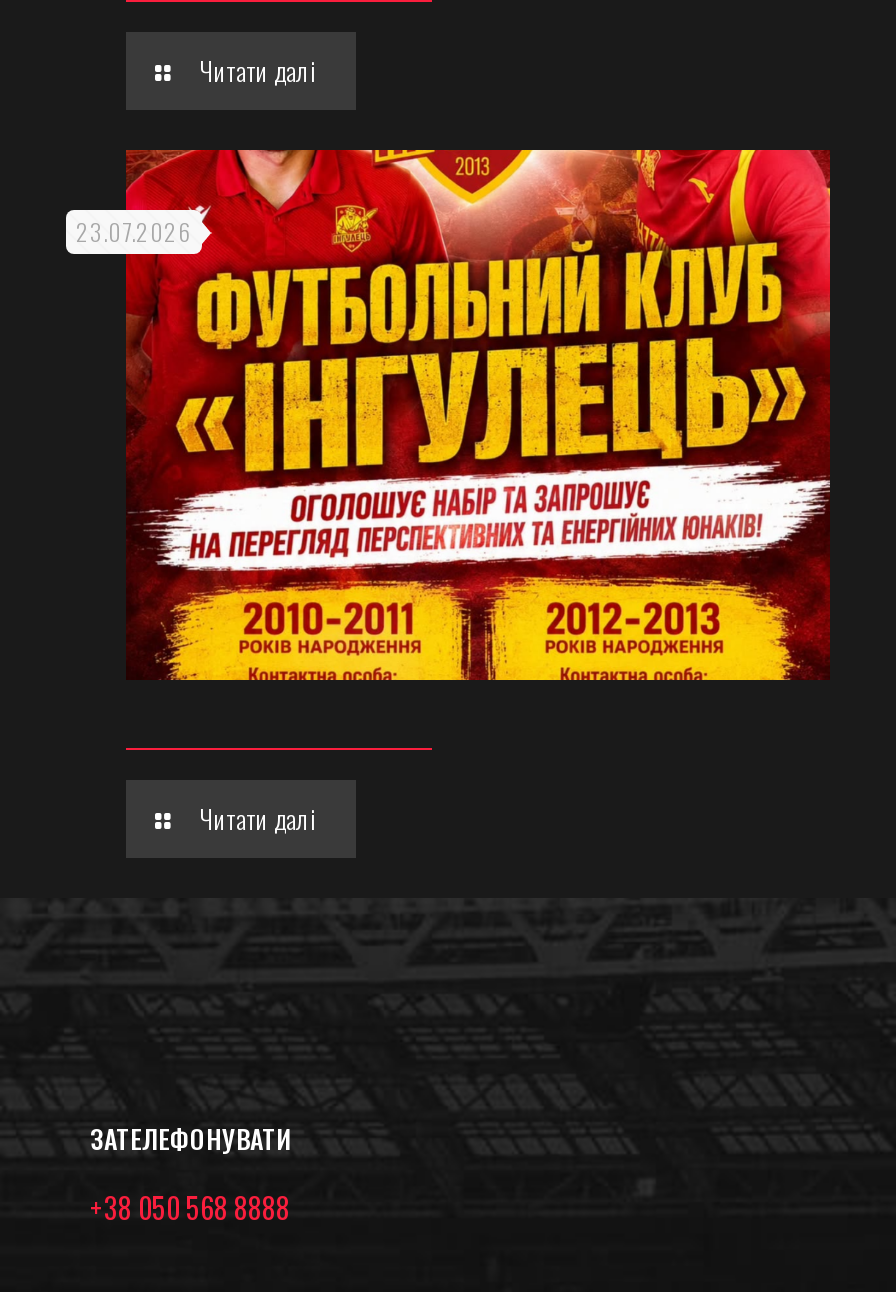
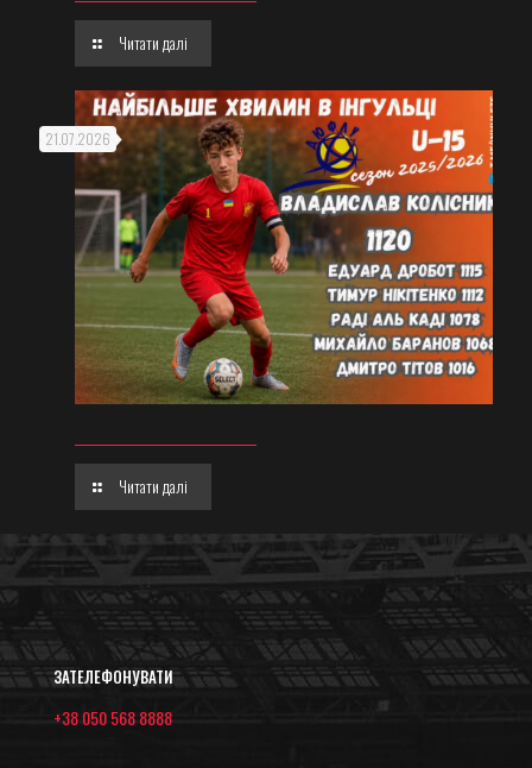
[76,148,832,682] [image] | 23.07.2026 -> [45,89,494,405] [image] | 21.07.2026

